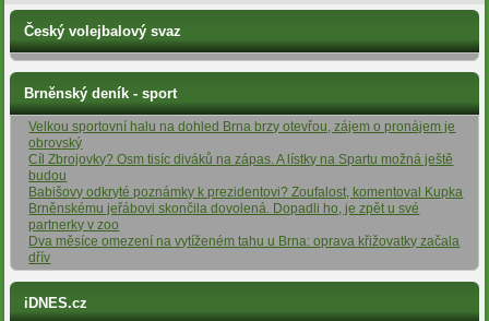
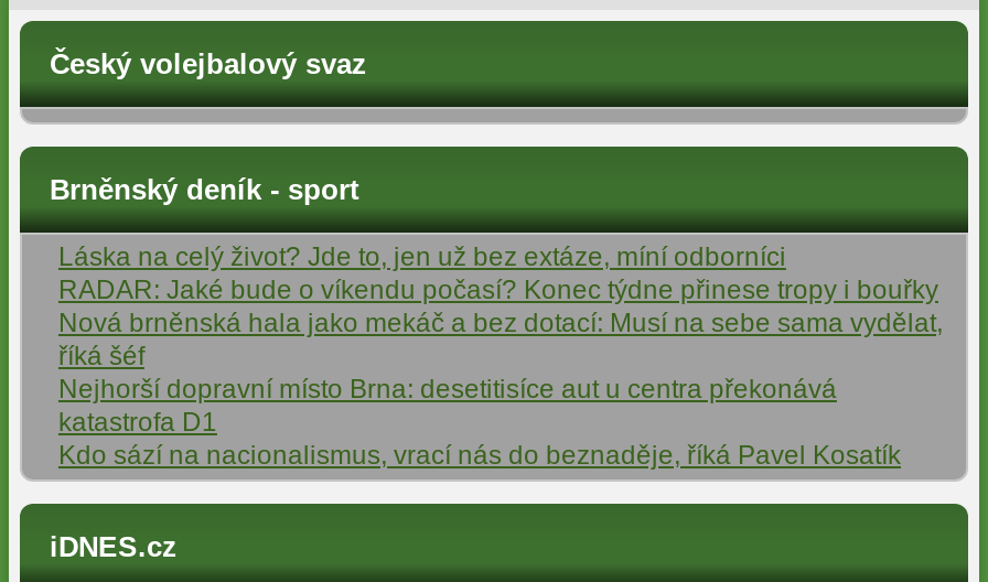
[29,119,463,265] Velkou sportovní halu na dohled Brna brzy otevřou, zájem o pronájem je | obrovský | Cíl Zbrojovky? Osm tisíc diváků na zápas. A lístky na Spartu možná ještě | budou | Babišovy odkryté poznámky k prezidentovi? Zoufalost, komentoval Kupka | Brněnskému jeřábovi skončila dovolená. Dopadli ho, je zpět u své | partnerky v zoo | Dva měsíce omezení na vytíženém tahu u Brna: oprava křižovatky začala | dřív -> [58,240,943,470] Láska na celý život? Jde to, jen už bez extáze, míní odborníci | RADAR: Jaké bude o víkendu počasí? Konec týdne přinese tropy i bouřky | Nová brněnská hala jako mekáč a bez dotací: Musí na sebe sama vydělat, | říká šéf | Nejhorší dopravní místo Brna: desetitisíce aut u centra překonává | katastrofa D1 | Kdo sází na nacionalismus, vrací nás do beznaděje, říká Pavel Kosatík

